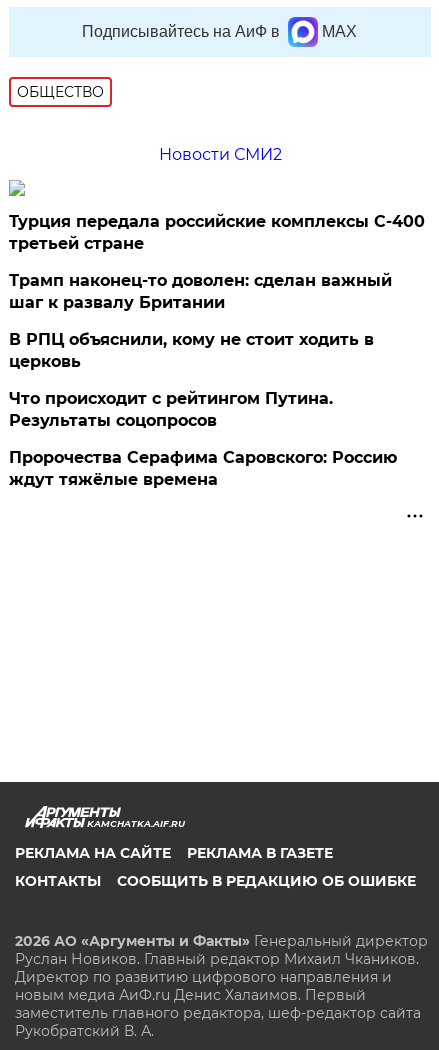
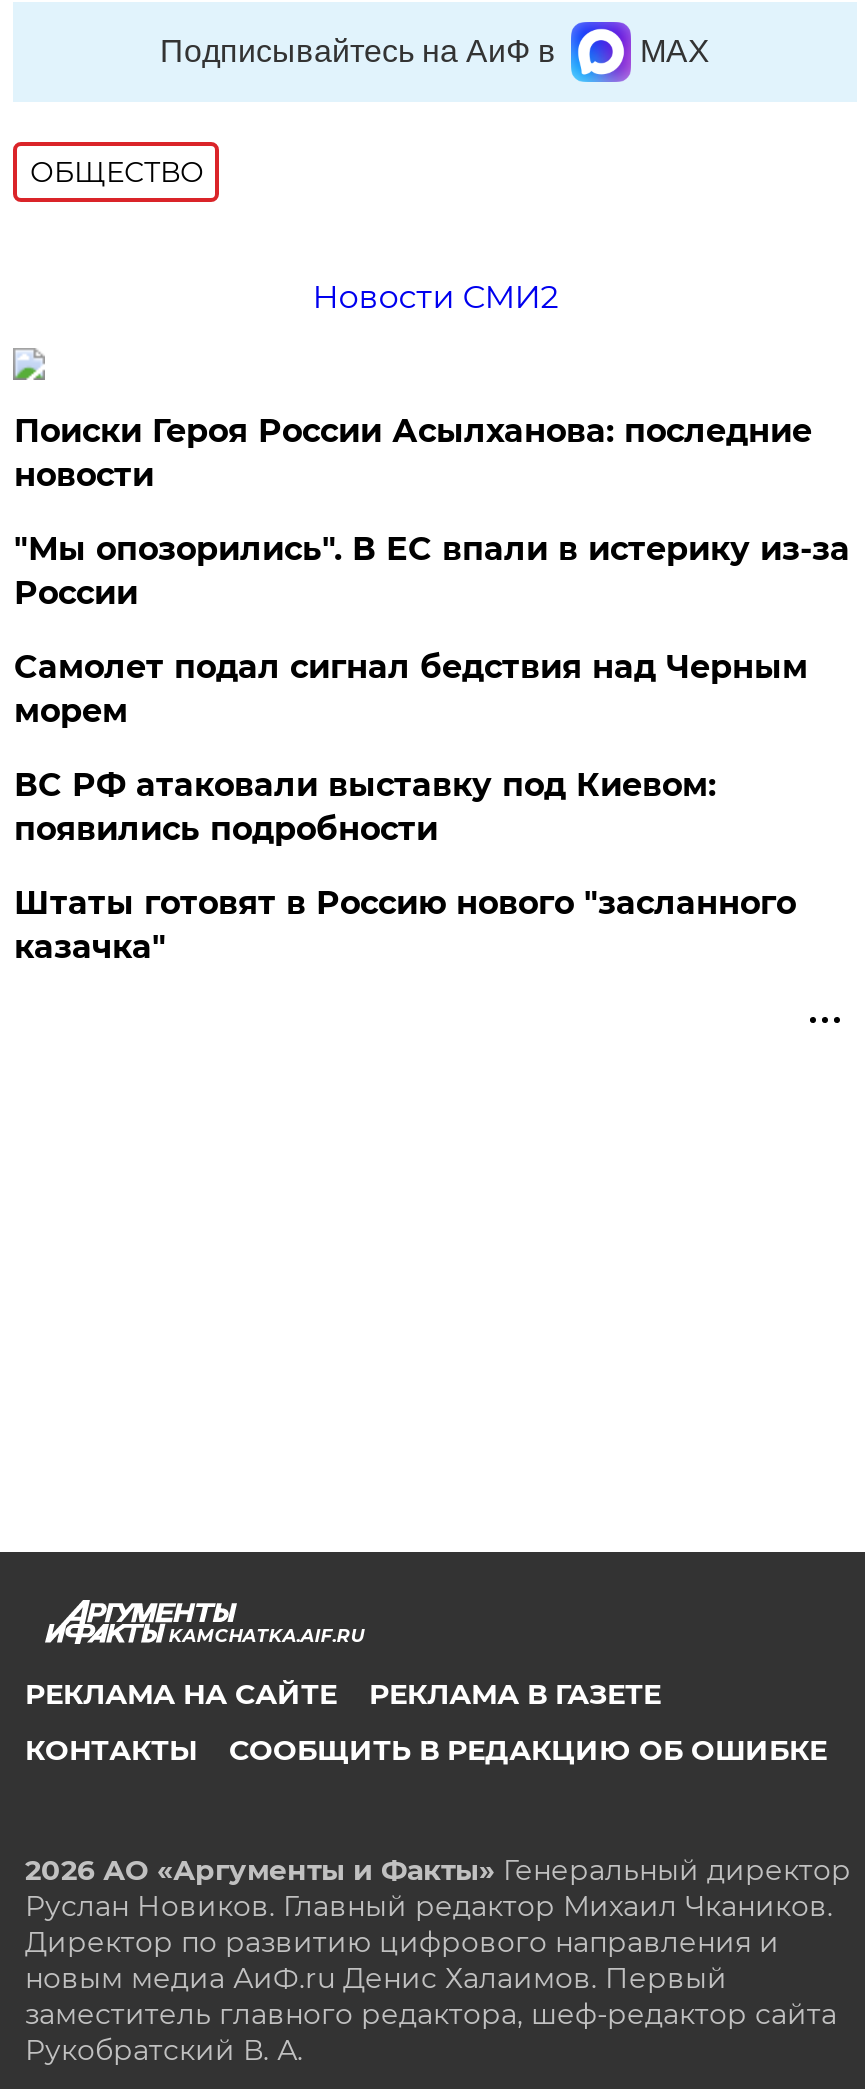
[9,212,425,253] Турция передала российские комплексы С-400 | третьей стране -> [14,411,812,493] Поиски Героя России Асылханова: последние | новости
[9,271,392,312] Трамп наконец-то доволен: сделан важный | шаг к развалу Британии -> [14,529,850,611] "Мы опозорились". В ЕС впали в истерику из-за | России
[9,330,374,371] В РПЦ объяснили, кому не стоит ходить в | церковь -> [14,647,808,729] Самолет подал сигнал бедствия над Черным | морем
[9,389,333,430] Что происходит с рейтингом Путина. | Результаты соцопросов -> [14,765,716,847] ВС РФ атаковали выставку под Киевом: | появились подробности
[9,448,397,489] Пророчества Серафима Саровского: Россию | ждут тяжёлые времена -> [14,883,796,965] Штаты готовят в Россию нового "засланного | казачка"

